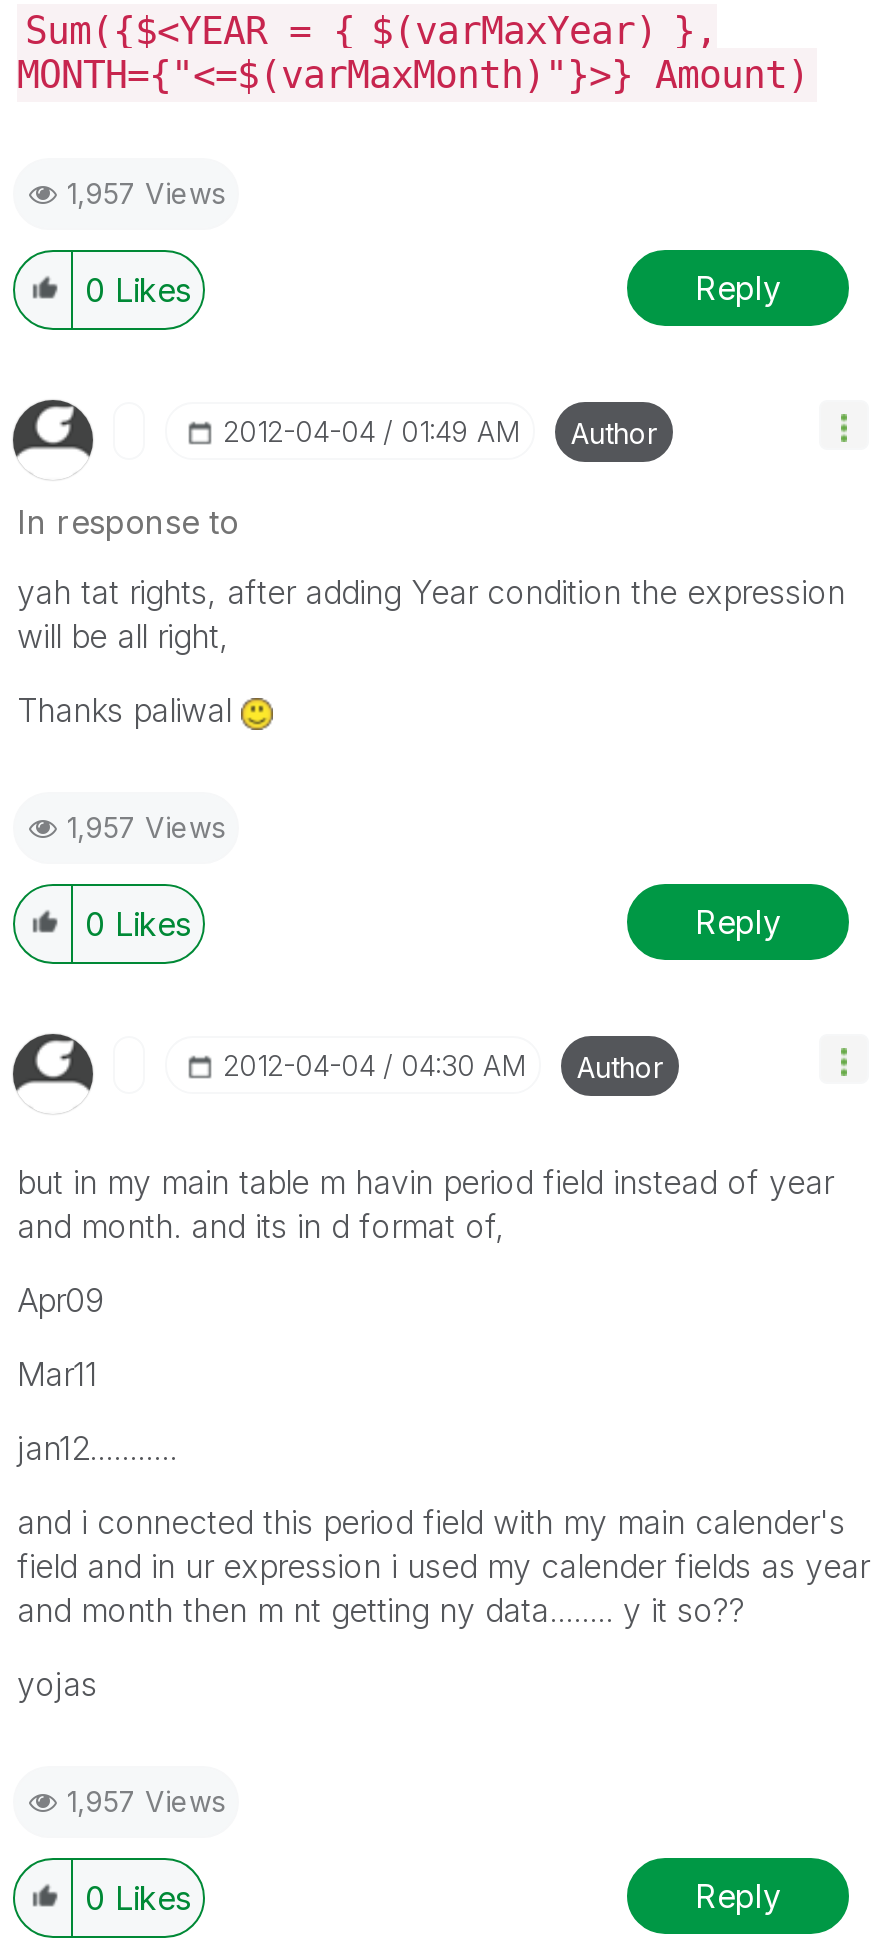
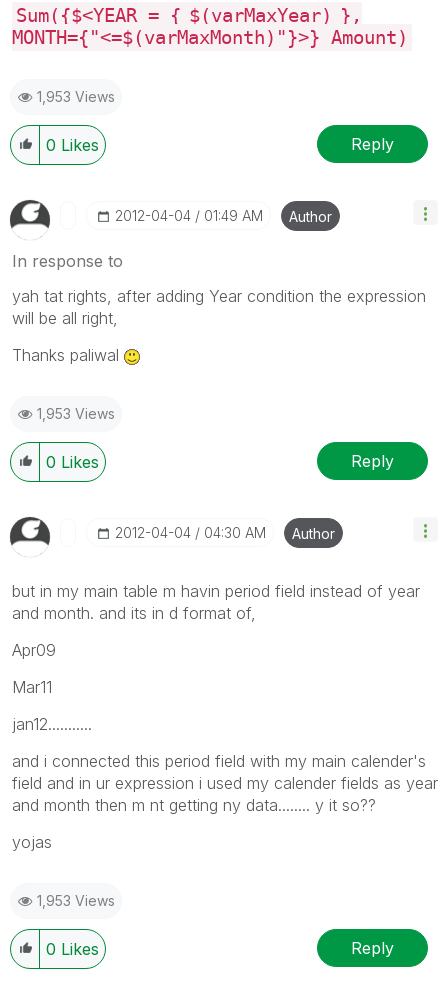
[67,176,225,210] 1,957 Views -> [37,88,115,105] 1,953 Views
[67,810,225,844] 1,957 Views -> [37,405,115,422] 1,953 Views
[67,1784,225,1818] 1,957 Views -> [37,892,115,909] 1,953 Views

